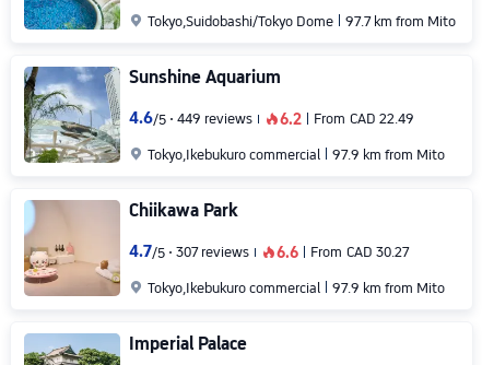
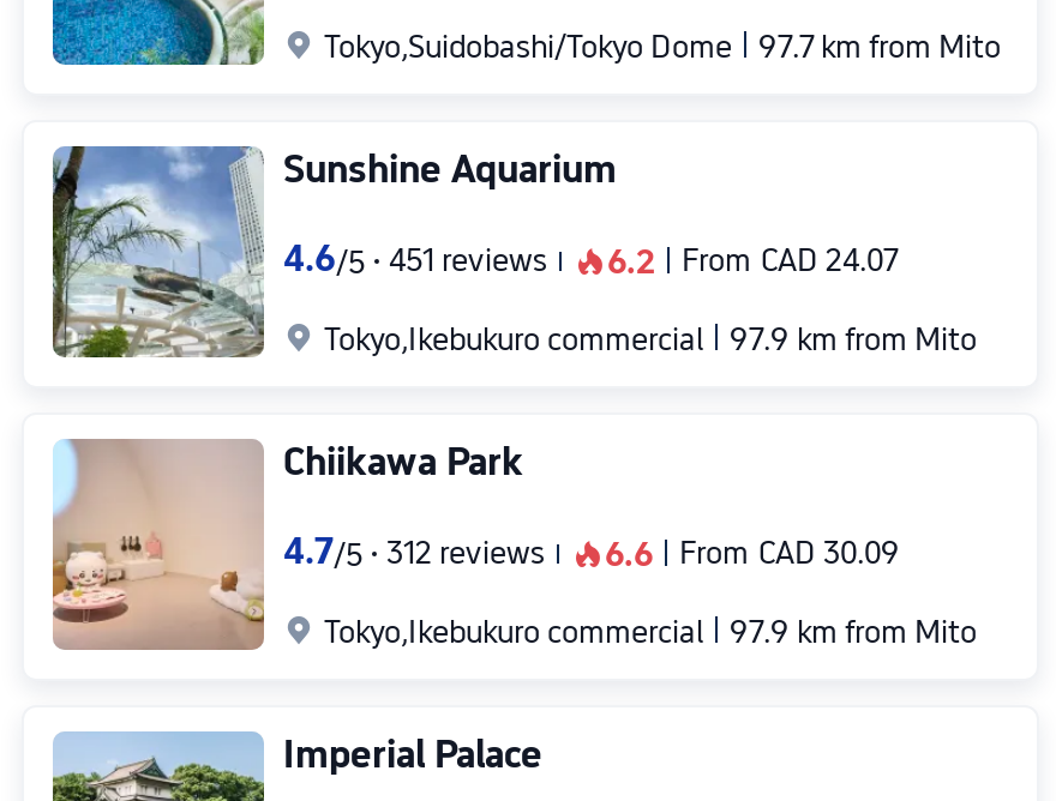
[177,110,252,126] 449 reviews -> [389,241,547,277] 451 reviews
[314,110,414,126] From CAD 22.49 -> [682,241,898,277] From CAD 24.07
[176,243,249,260] 307 reviews -> [386,534,545,570] 312 reviews
[310,243,409,260] From CAD 30.27 -> [679,534,900,570] From CAD 30.09

